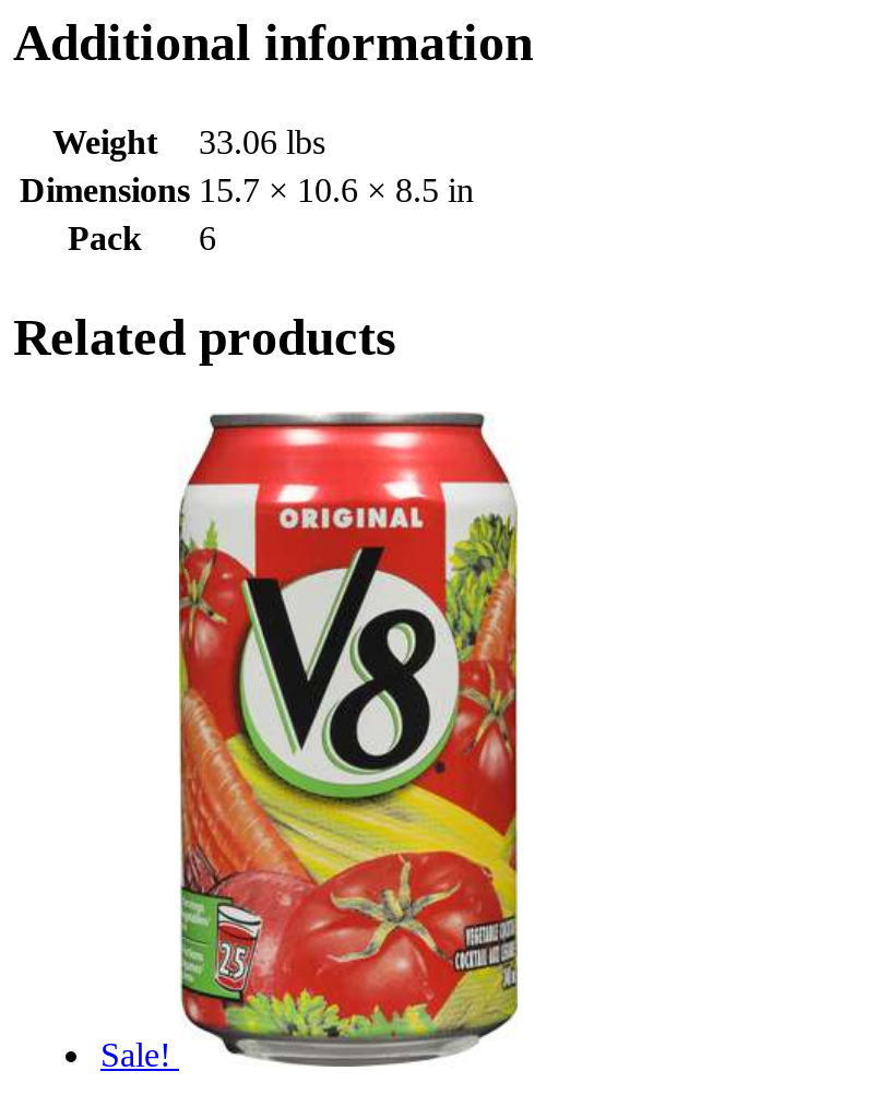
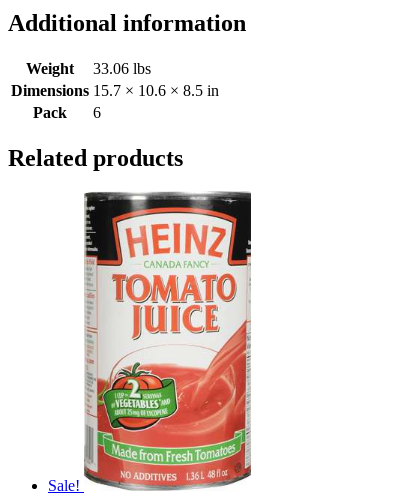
[179,413,544,1066] [image] -> [83,191,252,490] [image]

